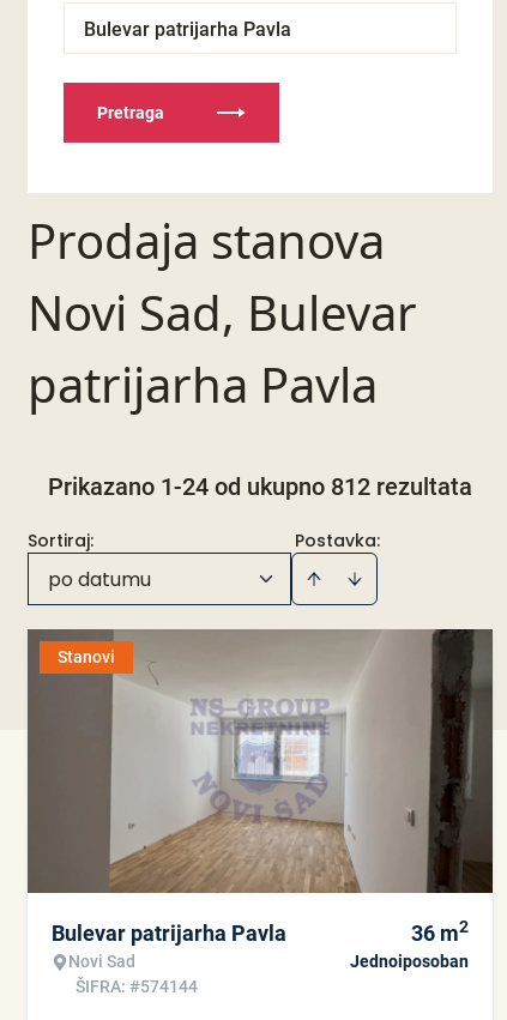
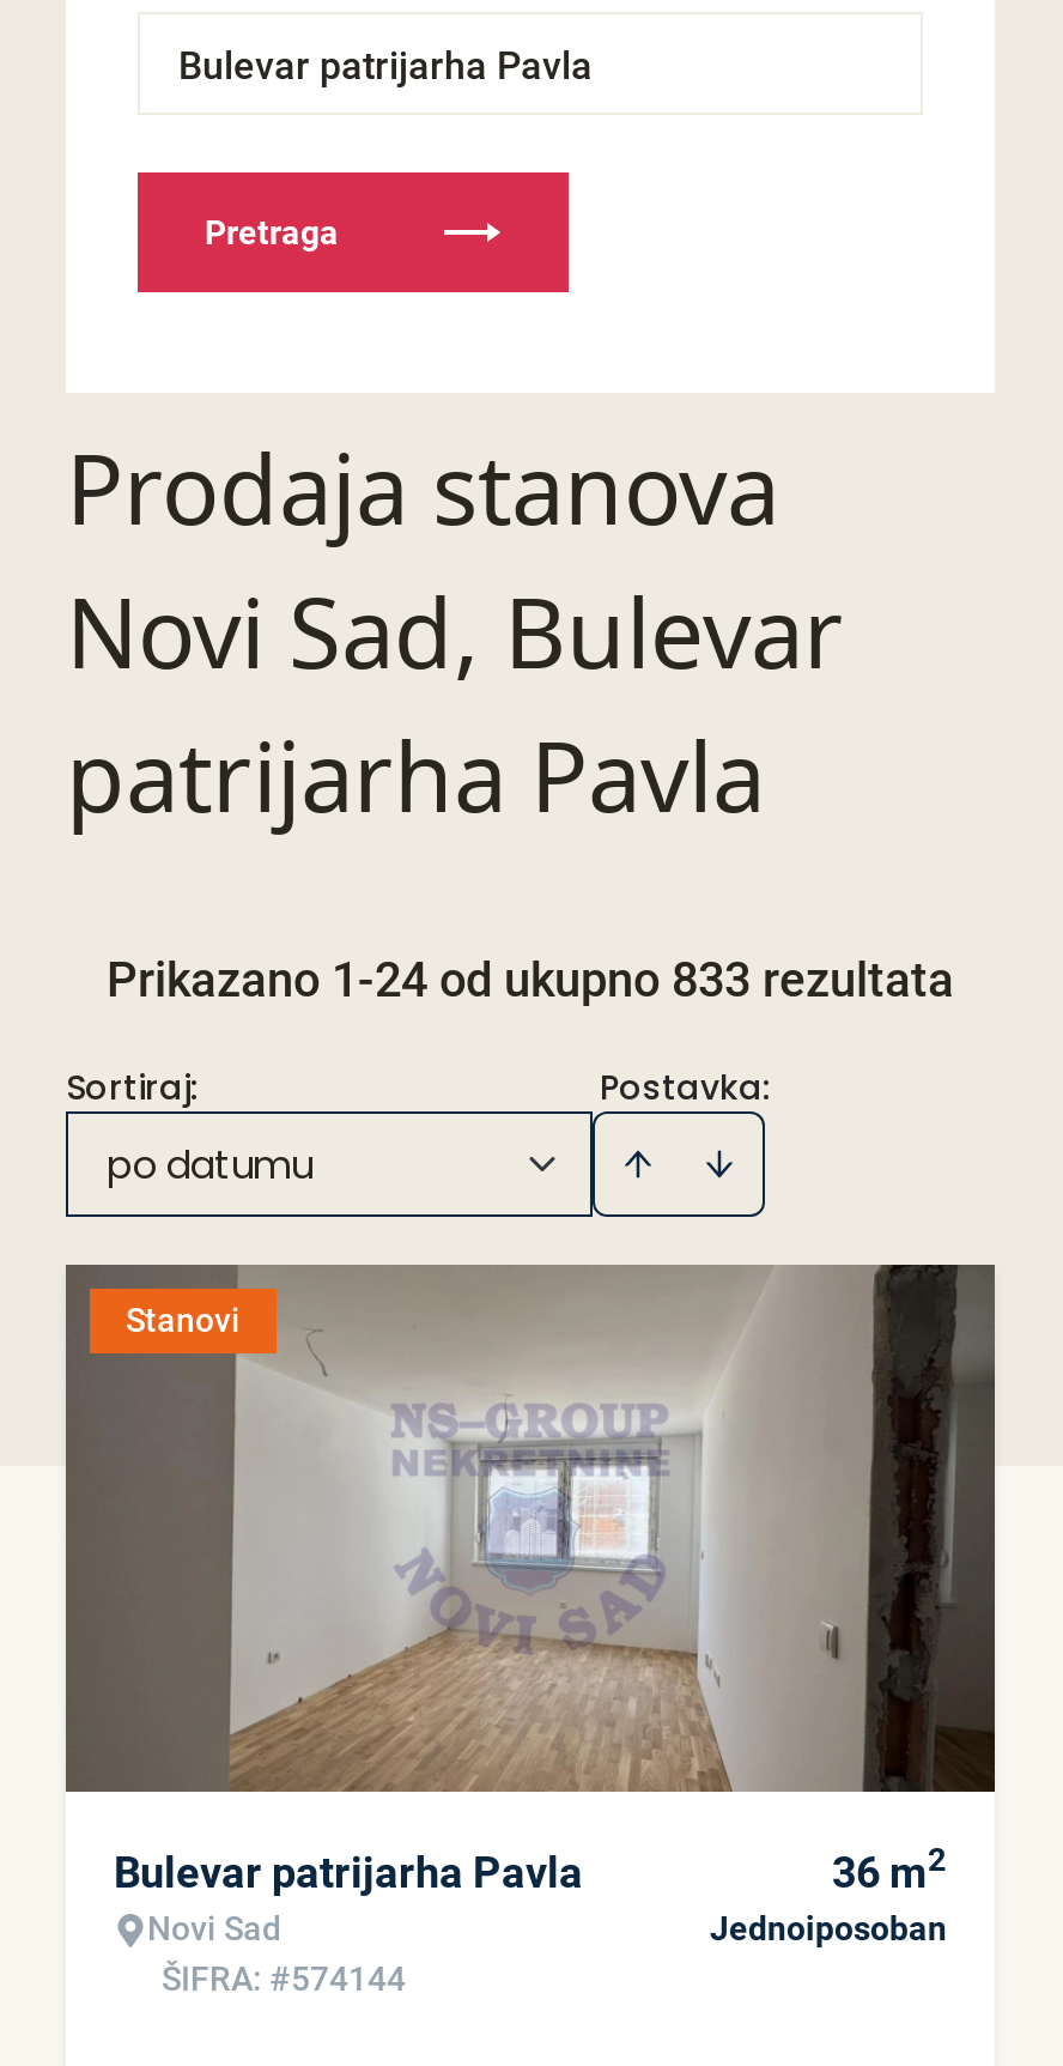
[48,472,472,501] Prikazano 1-24 od ukupno 812 rezultata -> [107,951,954,1008] Prikazano 1-24 od ukupno 833 rezultata

